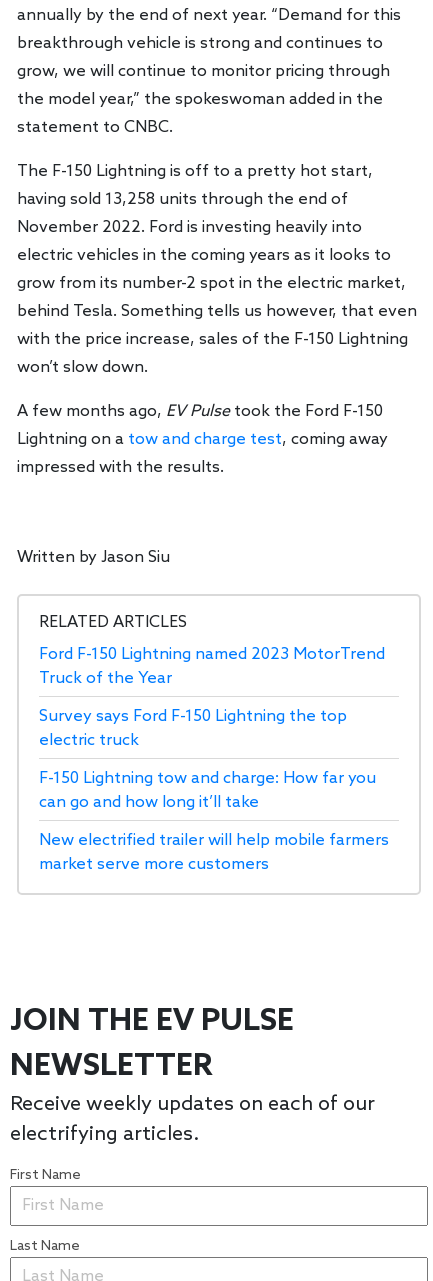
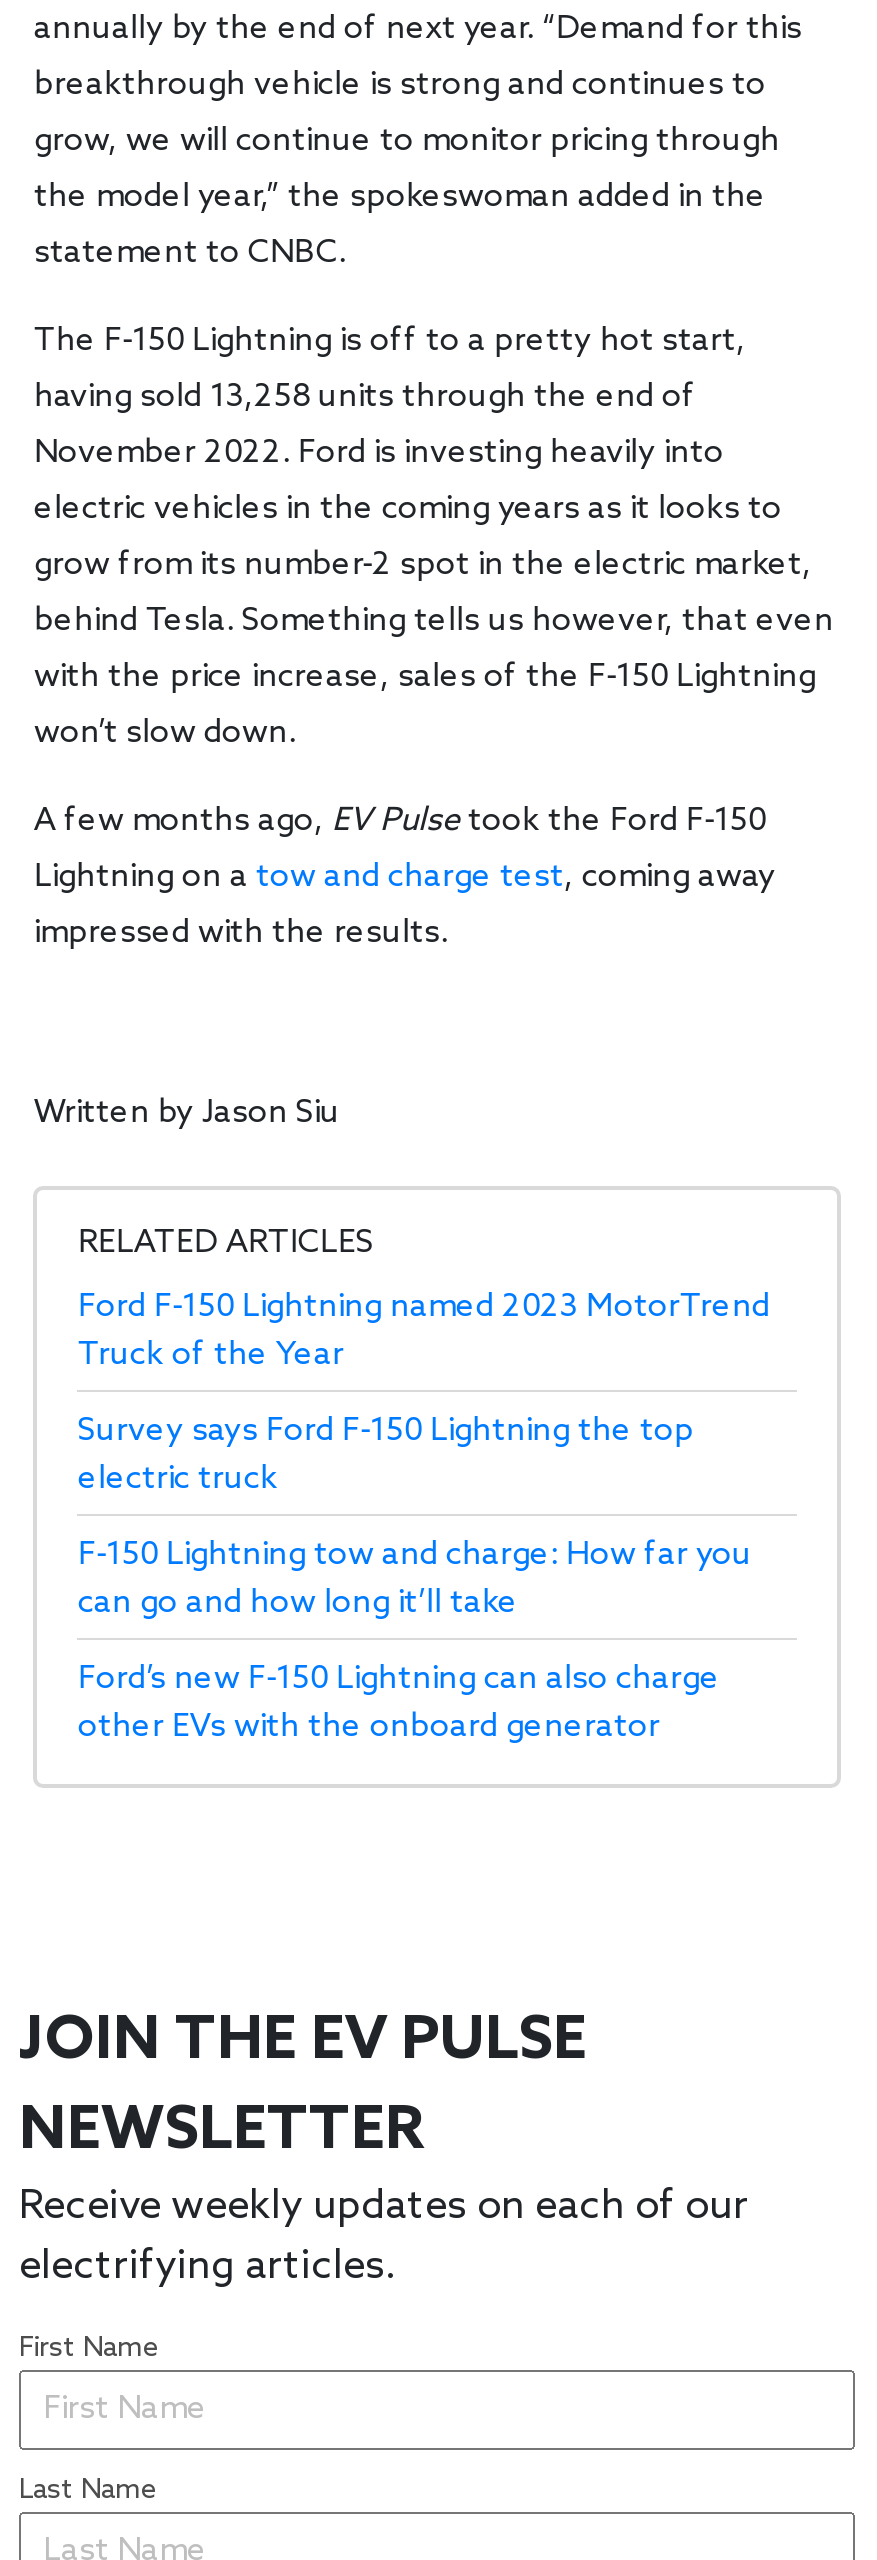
[39,831,389,874] New electrified trailer will help mobile farmers | market serve more customers -> [78,1659,720,1745] Ford’s new F-150 Lightning can also charge | other EVs with the onboard generator

